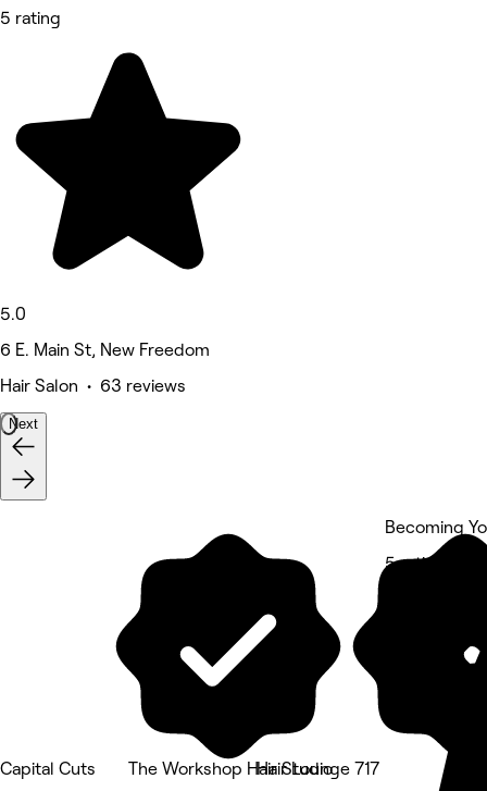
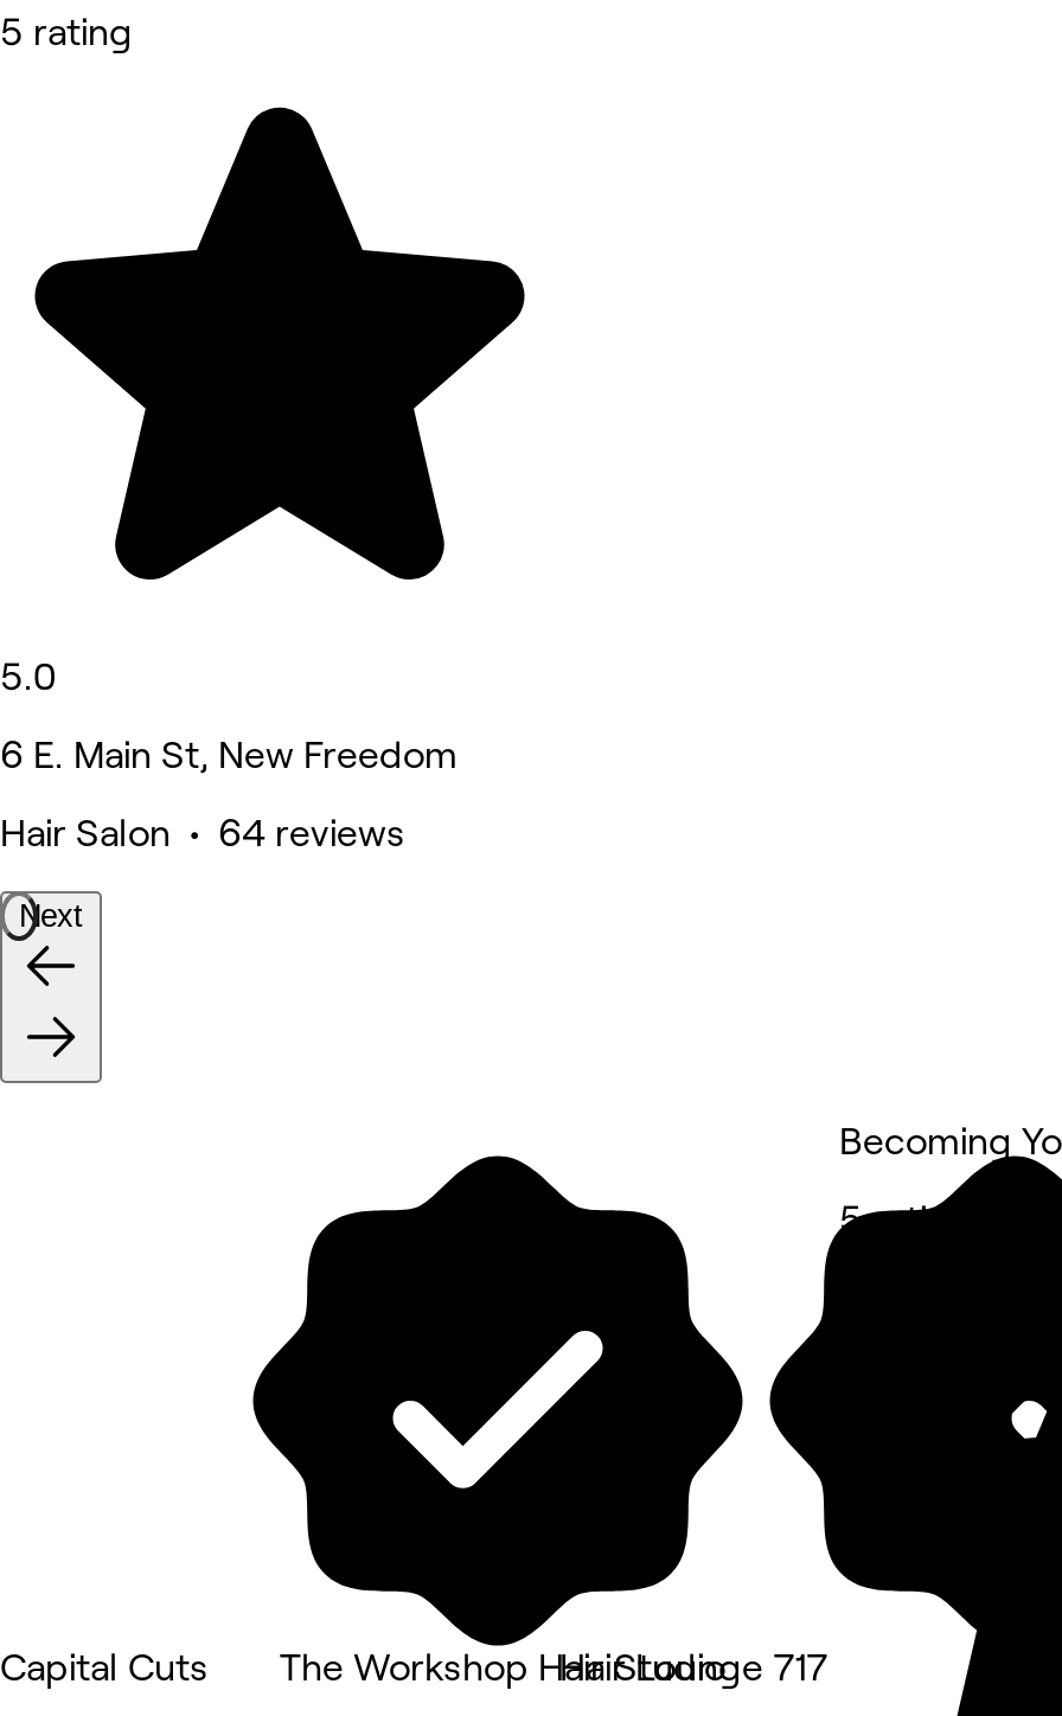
[0,377,186,395] Hair Salon • 63 reviews -> [0,813,405,854] Hair Salon • 64 reviews

